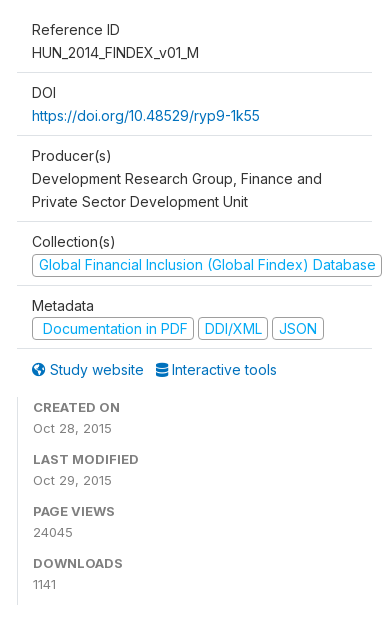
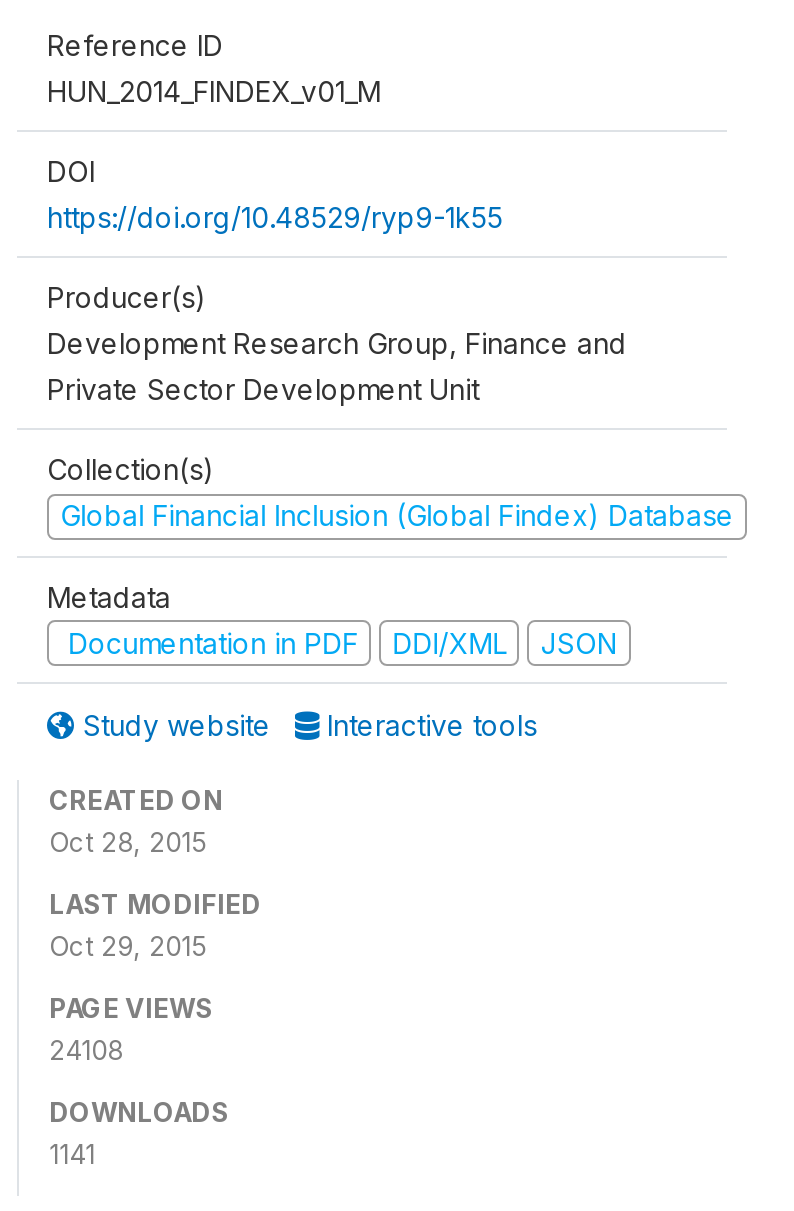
[33,524,73,540] 24045 -> [49,1034,123,1066] 24108

